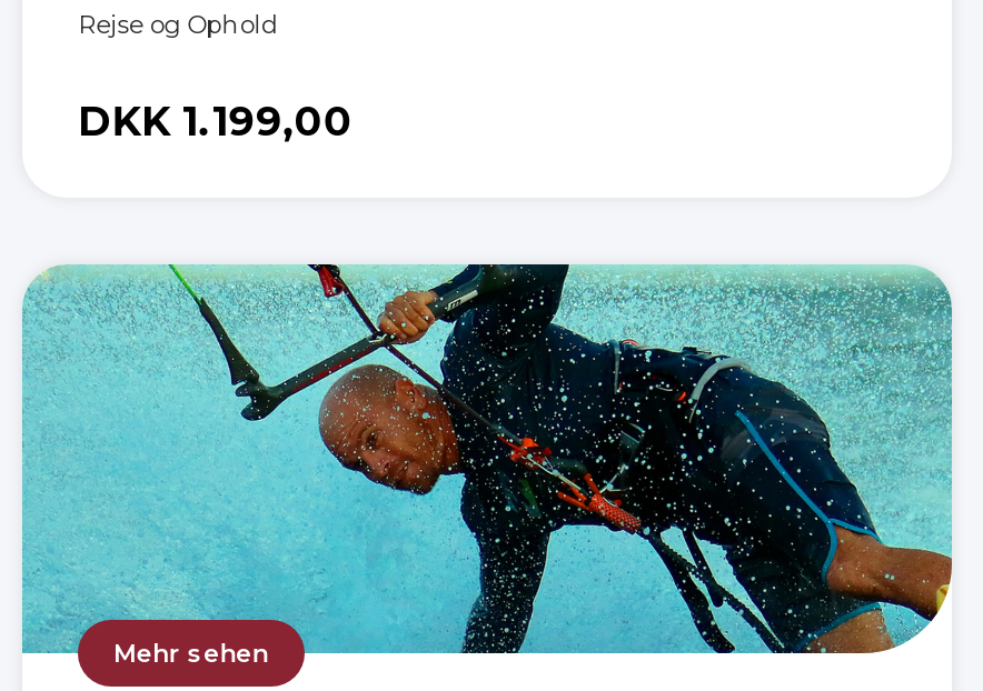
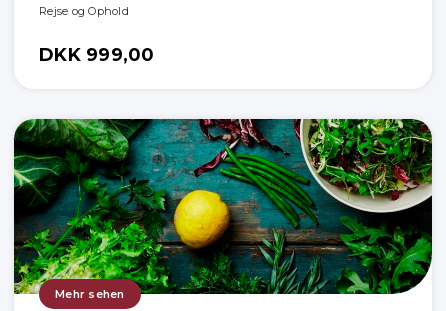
[78,97,354,146] DKK 1.199,00 -> [39,44,154,66] DKK 999,00
[20,262,954,655] [image] -> [13,118,433,295] [image]

